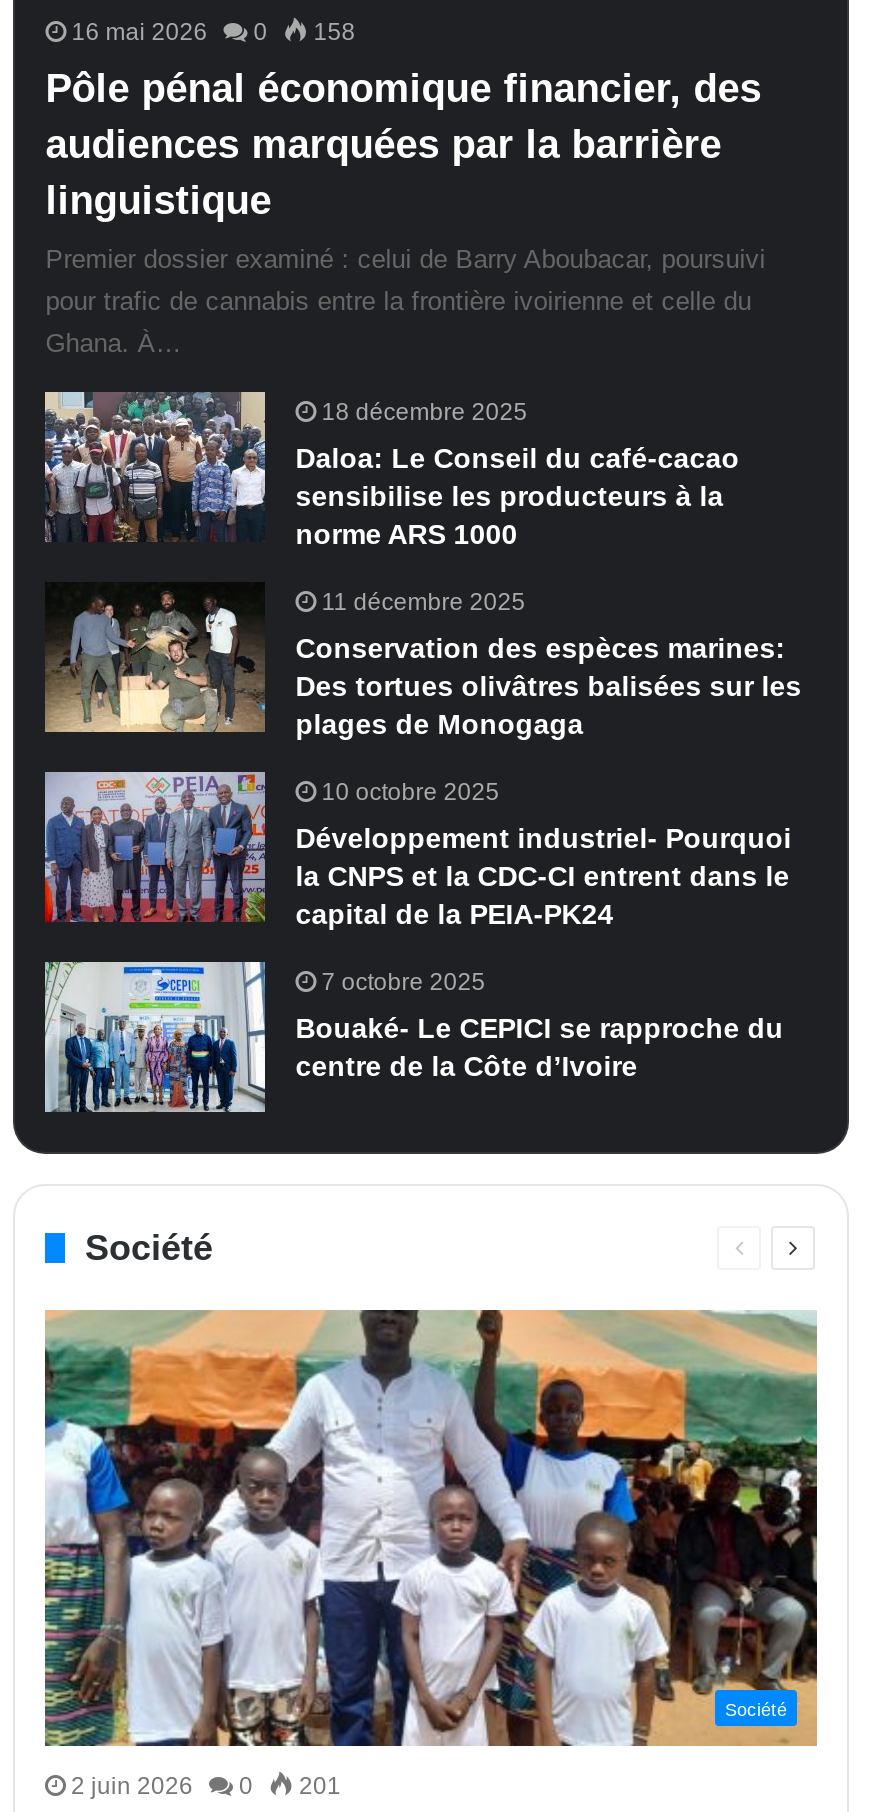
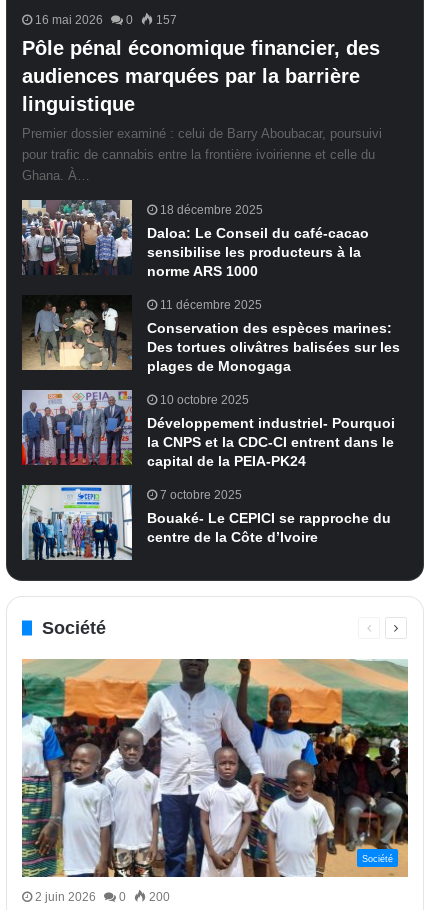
[72,19,356,47] 16 mai 2026 0 158 -> [35,13,177,27] 16 mai 2026 0 157
[71,1772,341,1800] 2 juin 2026 0 201 -> [35,890,170,904] 2 juin 2026 0 200

